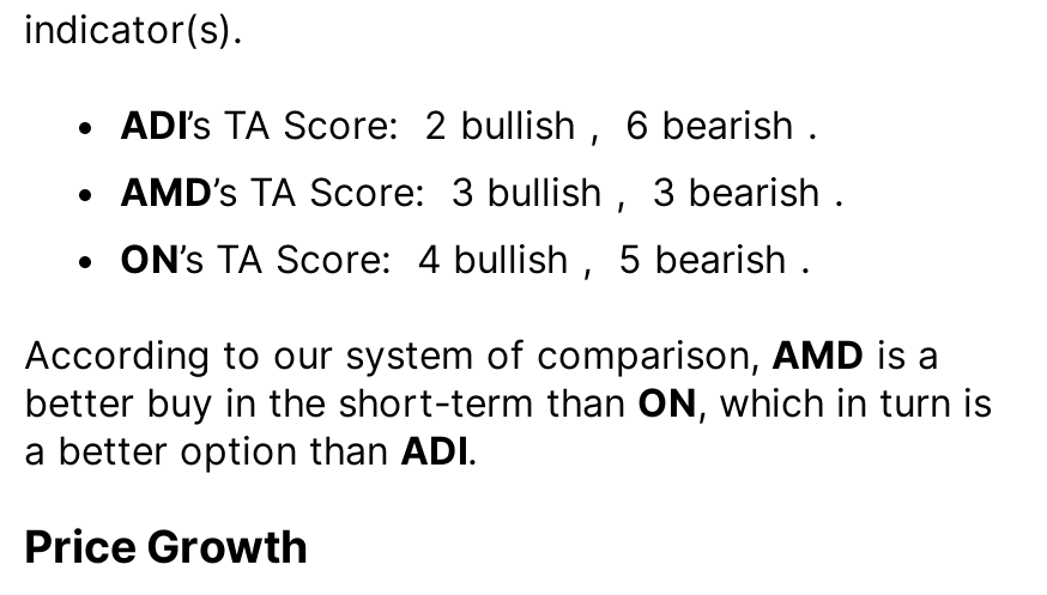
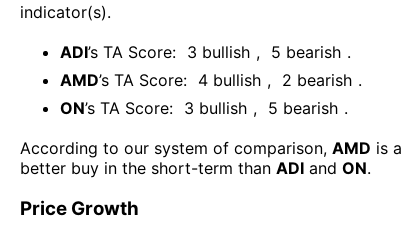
[120,100,817,148] ADI’s TA Score: 2 bullish , 6 bearish . -> [60,42,351,62] ADI’s TA Score: 3 bullish , 5 bearish .
[120,167,843,215] AMD’s TA Score: 3 bullish , 3 bearish . -> [60,70,362,90] AMD’s TA Score: 4 bullish , 2 bearish .
[120,234,810,282] ON’s TA Score: 4 bullish , 5 bearish . -> [60,98,348,118] ON’s TA Score: 3 bullish , 5 bearish .
[24,378,992,474] better buy in the short-term than ON, which in turn is | a better option than ADI. -> [20,158,371,178] better buy in the short-term than ADI and ON.

